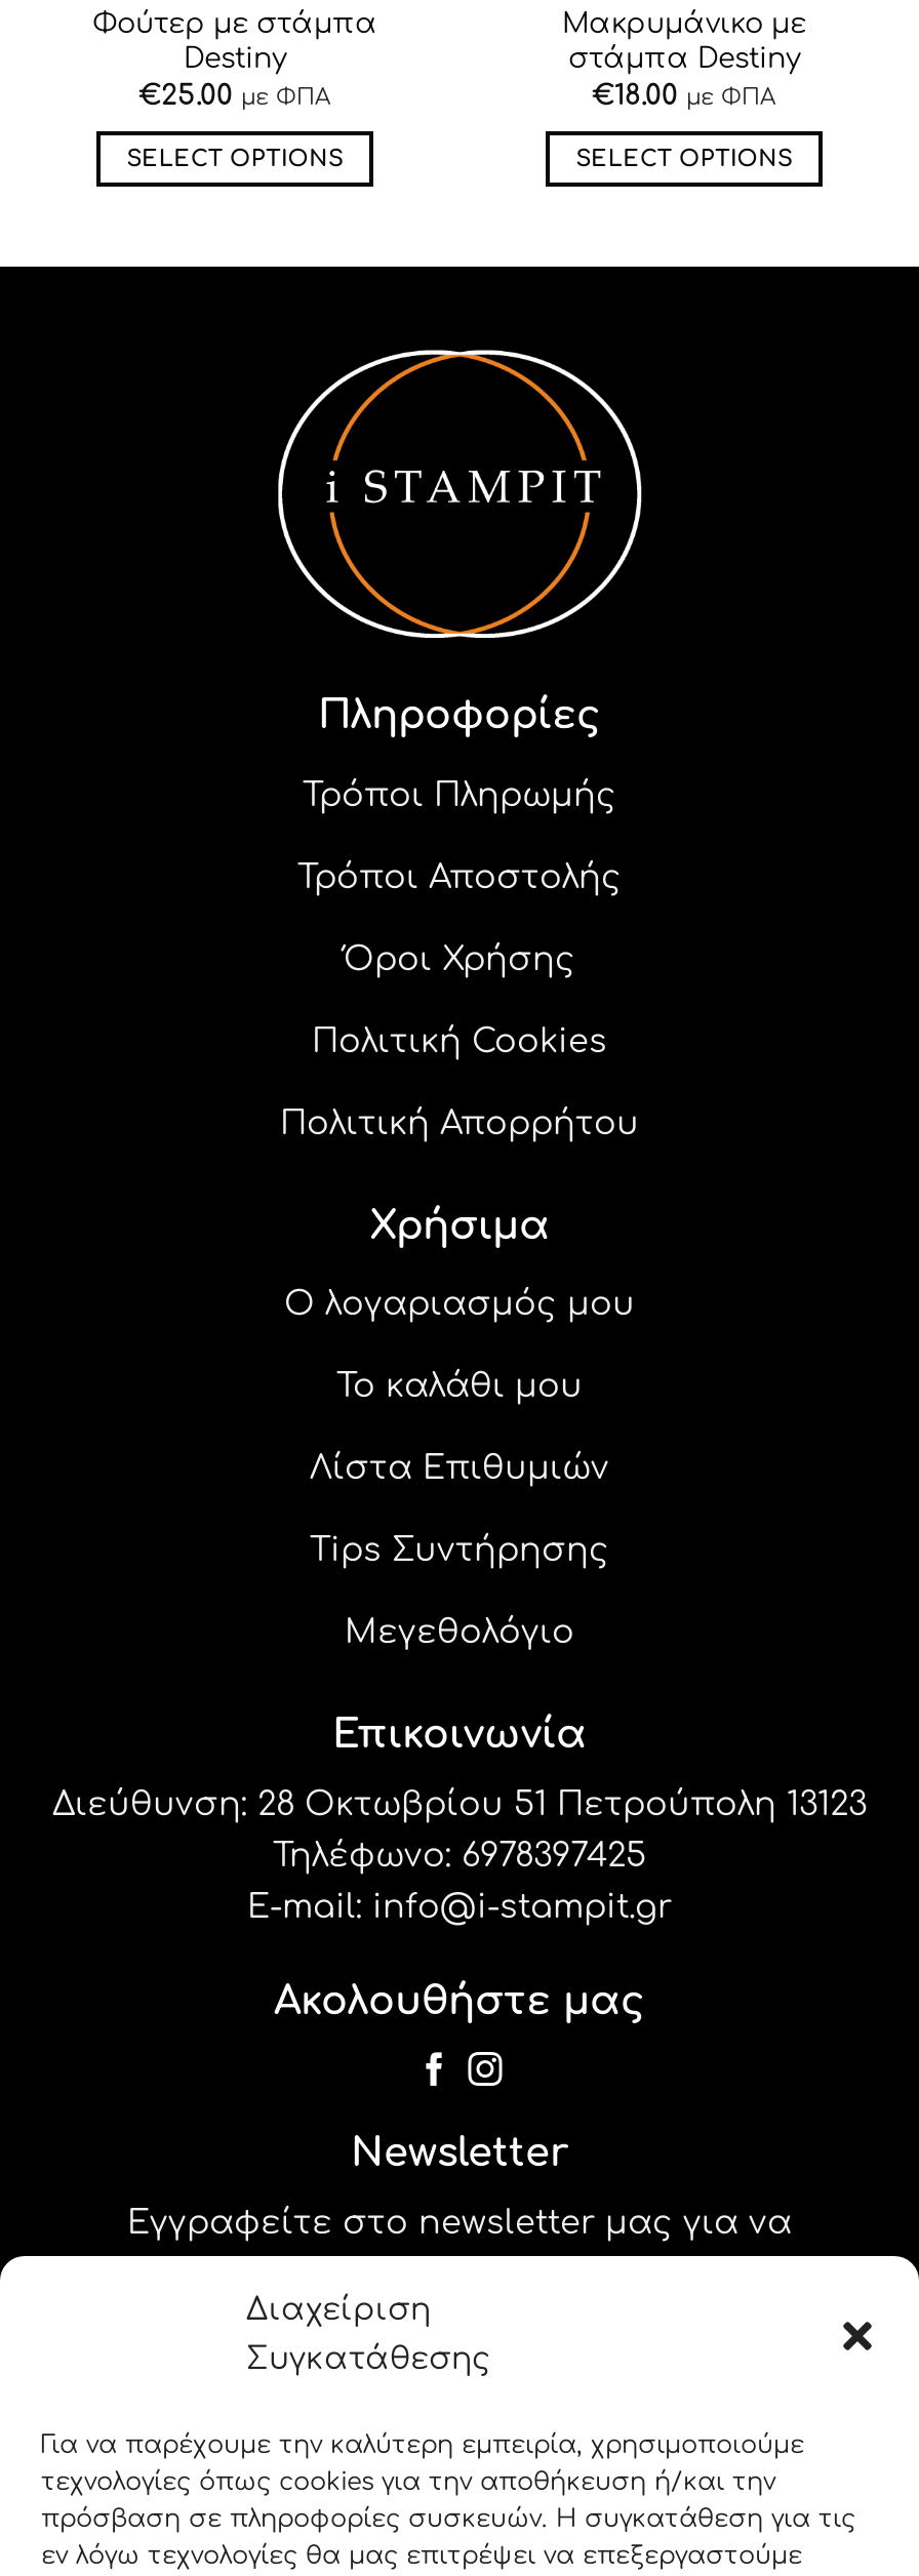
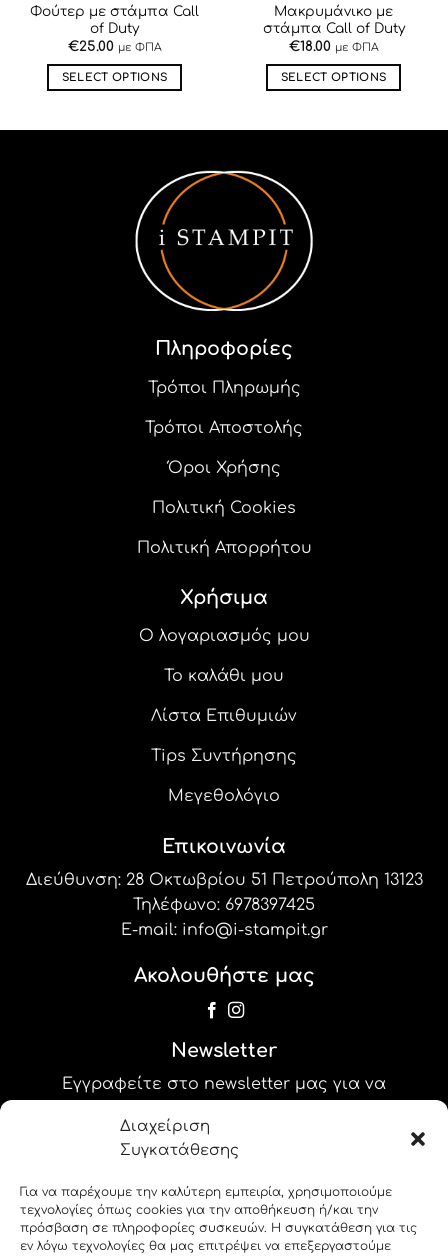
[92,8,377,73] Φούτερ με στάμπα | Destiny -> [30,4,199,36] Φούτερ με στάμπα Call | of Duty
[568,42,800,73] στάμπα Destiny -> [262,21,404,36] στάμπα Call of Duty

